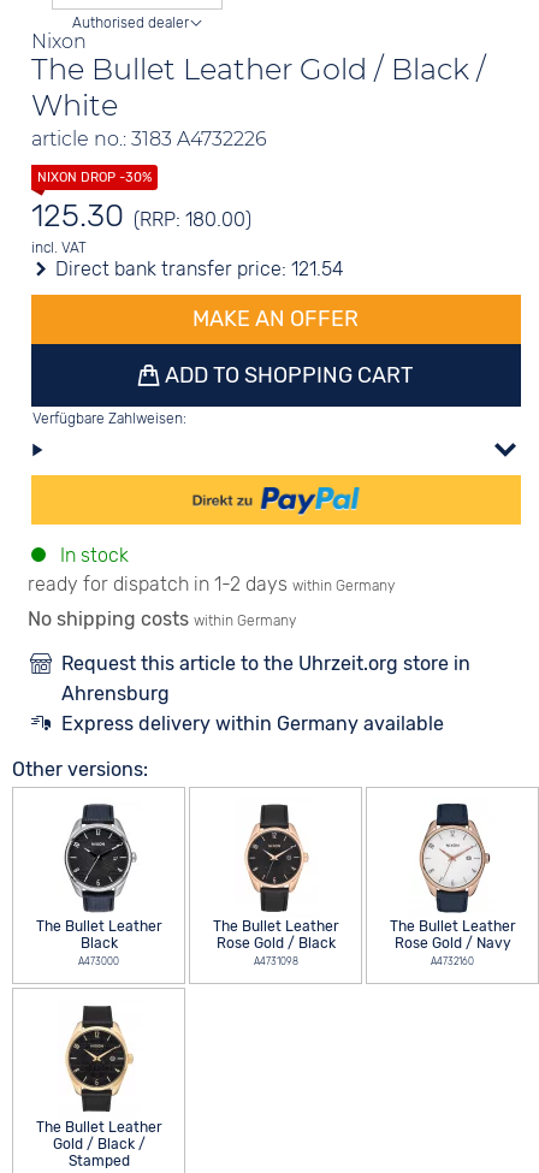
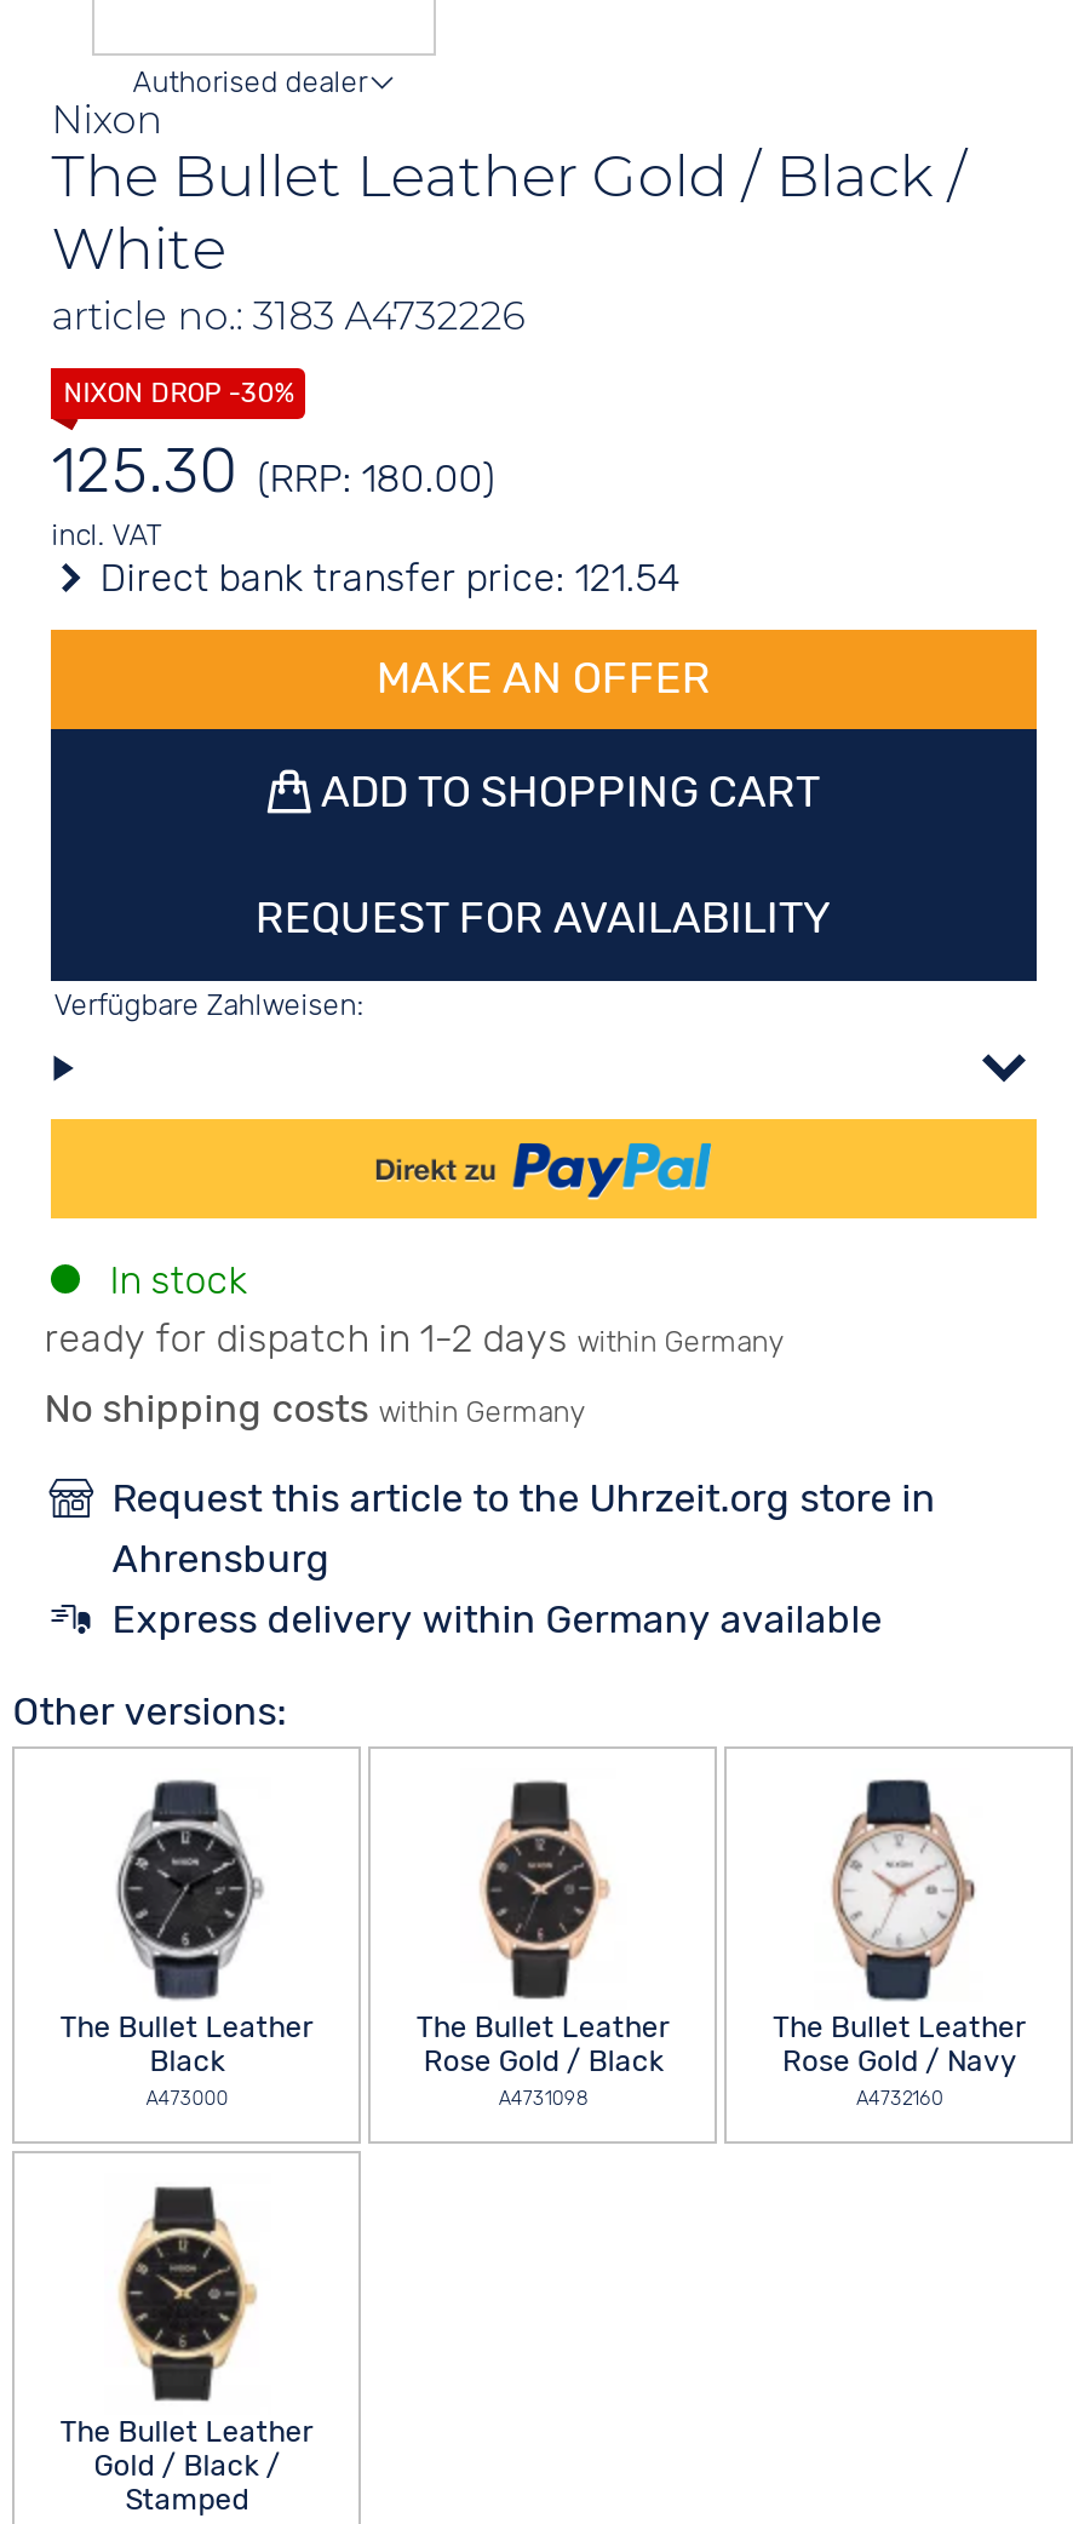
none -> [255,891,832,945] REQUEST FOR AVAILABILITY

